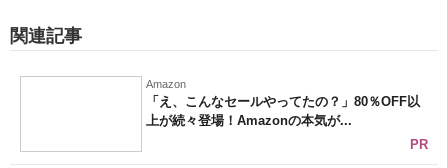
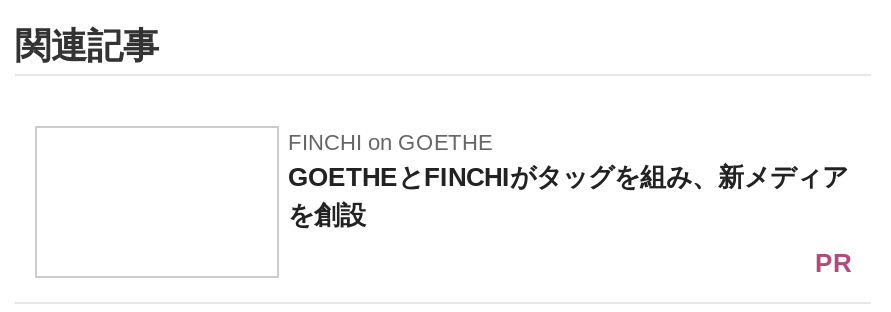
[146,78,420,128] Amazon | 「え、こんなセールやってたの？」80％OFF以 | 上が続々登場！Amazonの本気が... -> [288,131,848,231] FINCHI on GOETHE | GOETHEとFINCHIがタッグを組み、新メディア | を創設

